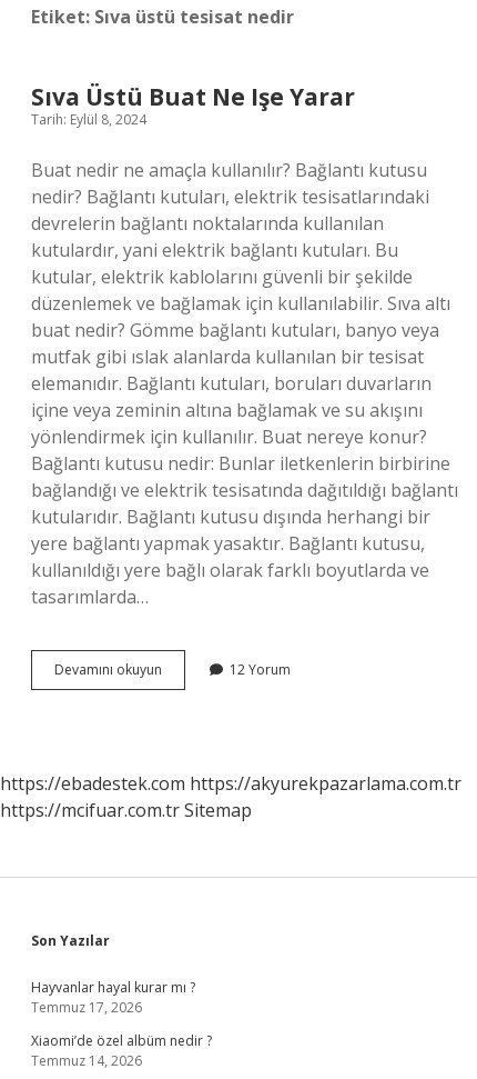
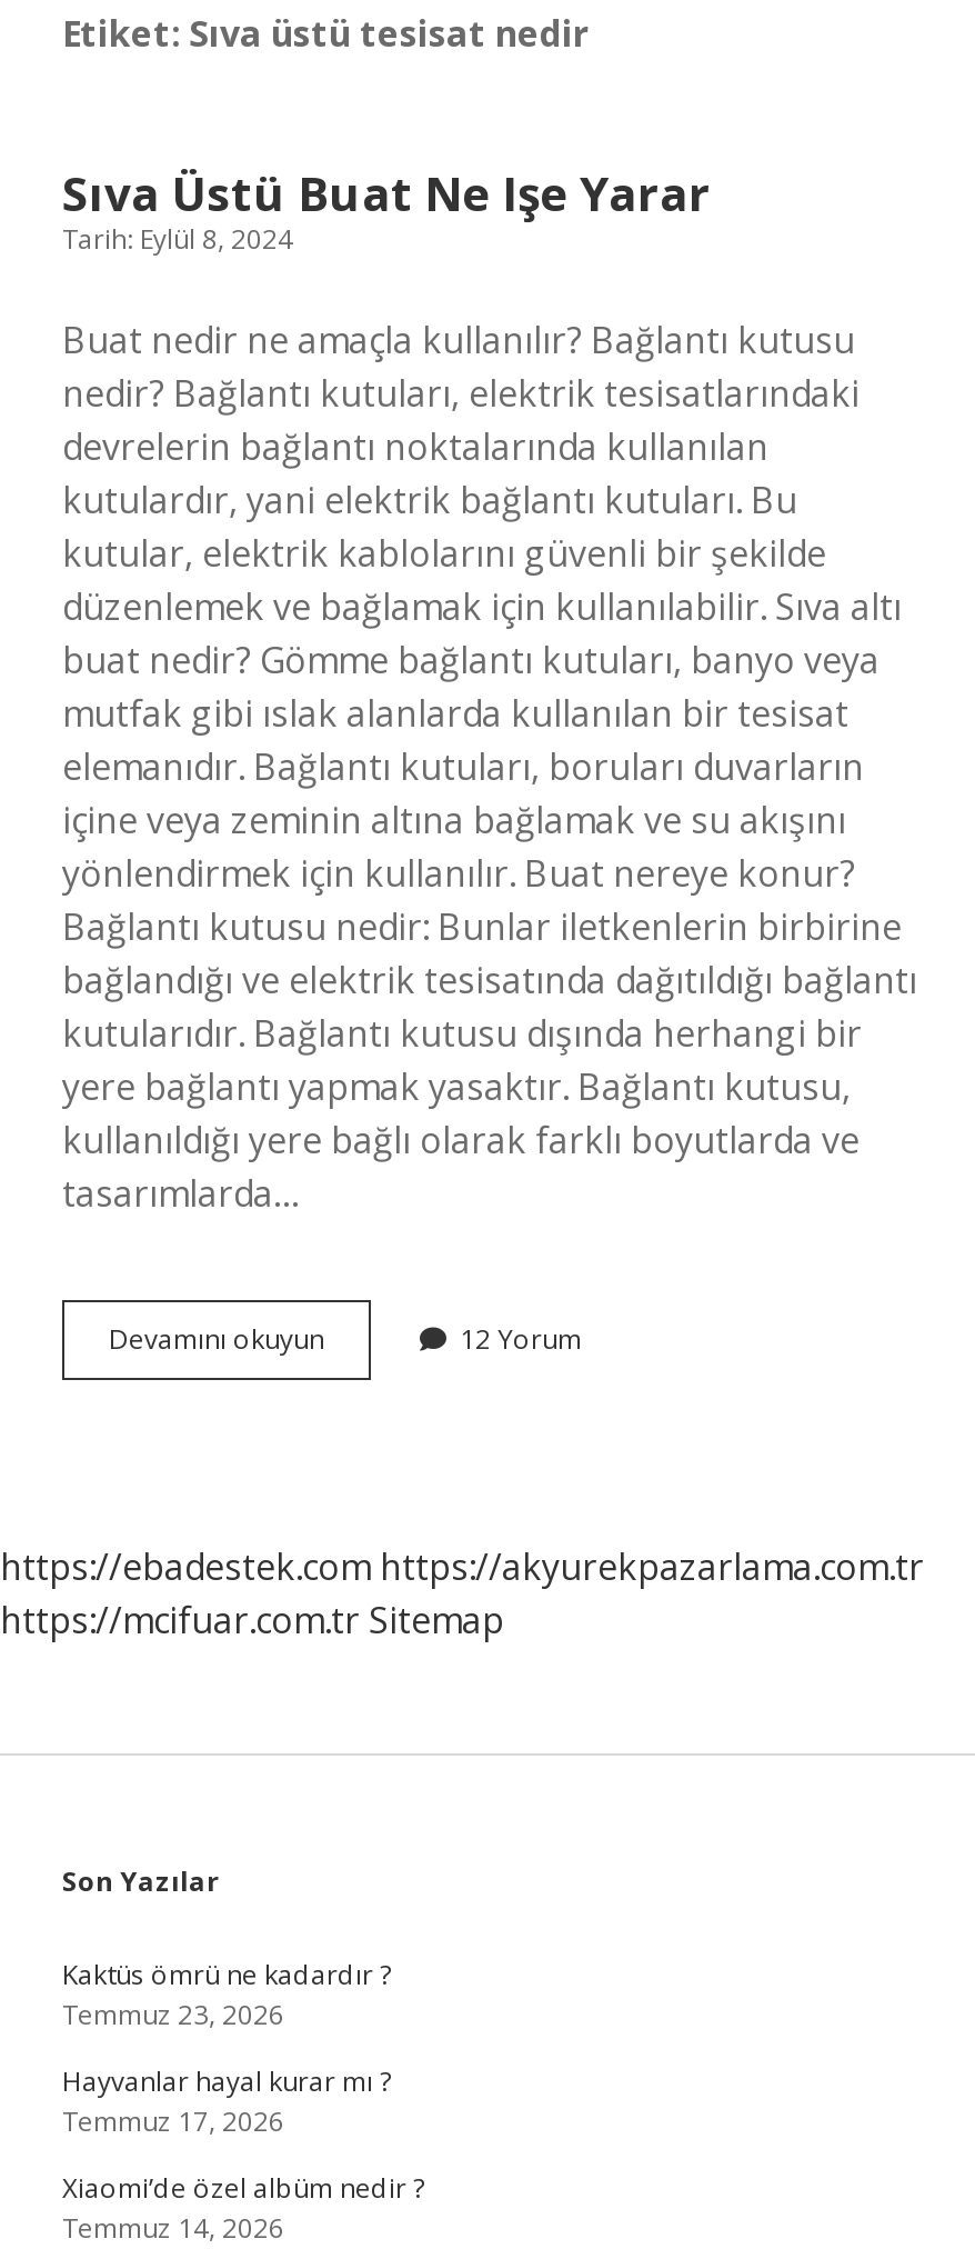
none -> [62,1956,391,2033] Kaktüs ömrü ne kadardır ? | Temmuz 23, 2026

